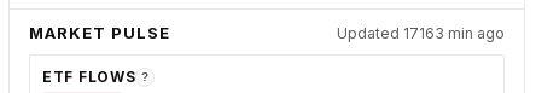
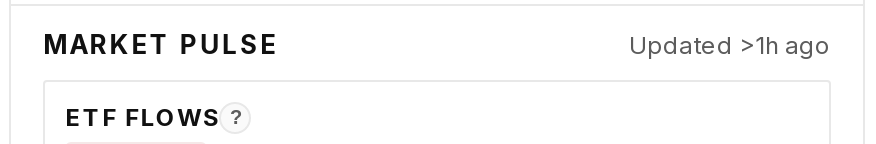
[337,24,505,42] Updated 17163 min ago -> [629,30,831,60] Updated >1h ago

